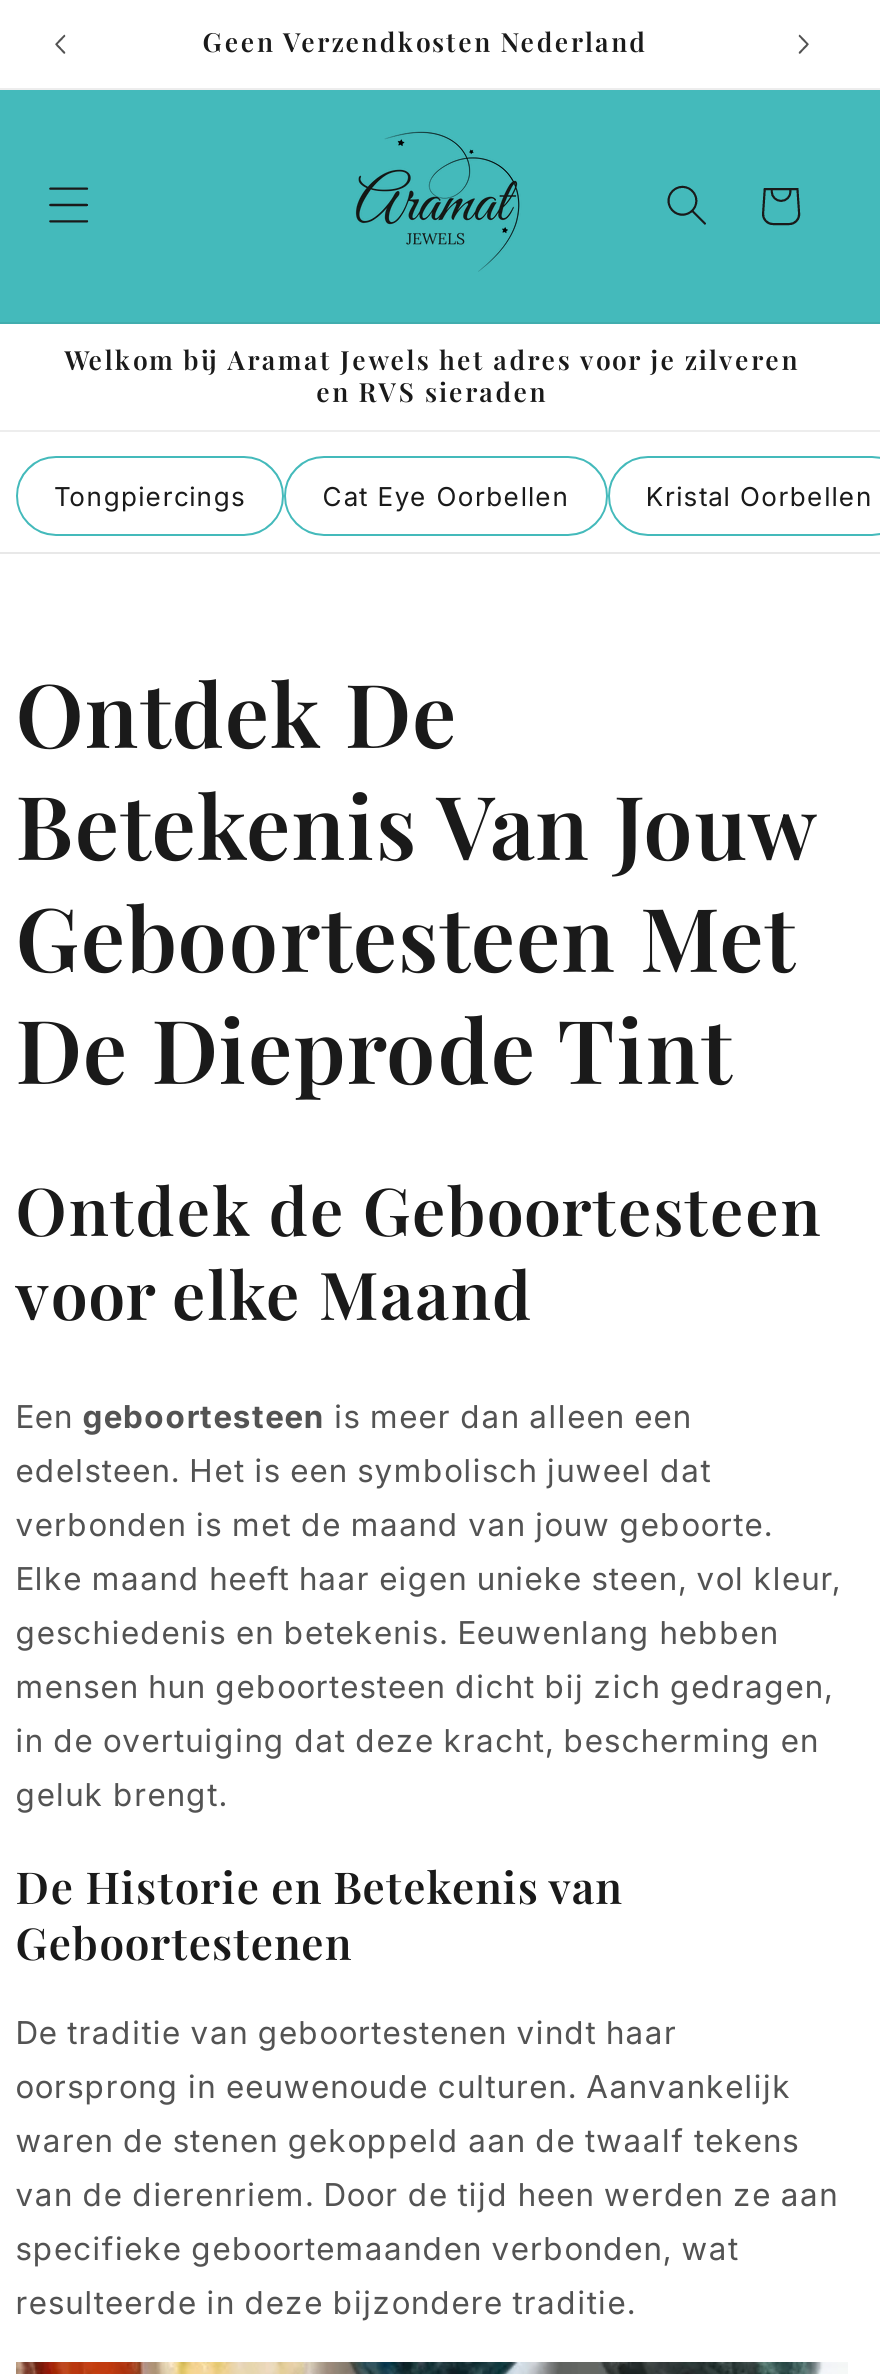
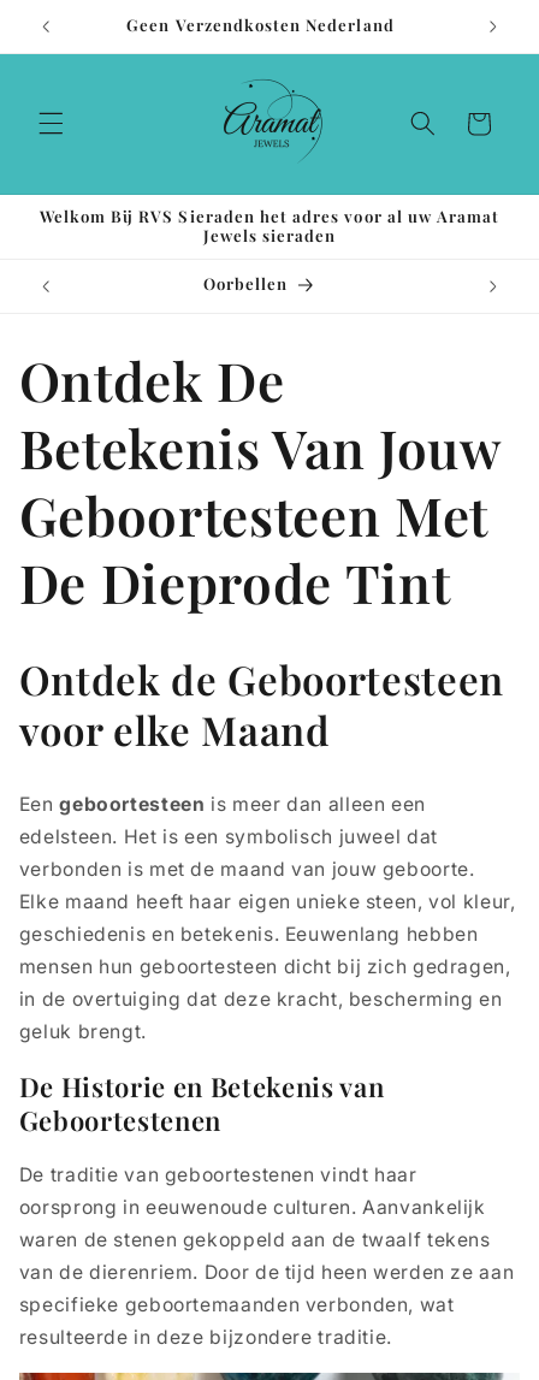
[64,343,800,409] Welkom bij Aramat Jewels het adres voor je zilveren | en RVS sieraden -> [39,206,500,246] Welkom Bij RVS Sieraden het adres voor al uw Aramat | Jewels sieraden
[54,480,873,512] Tongpiercings | Cat Eye Oorbellen | Kristal Oorbellen -> [203,274,288,294] Oorbellen

